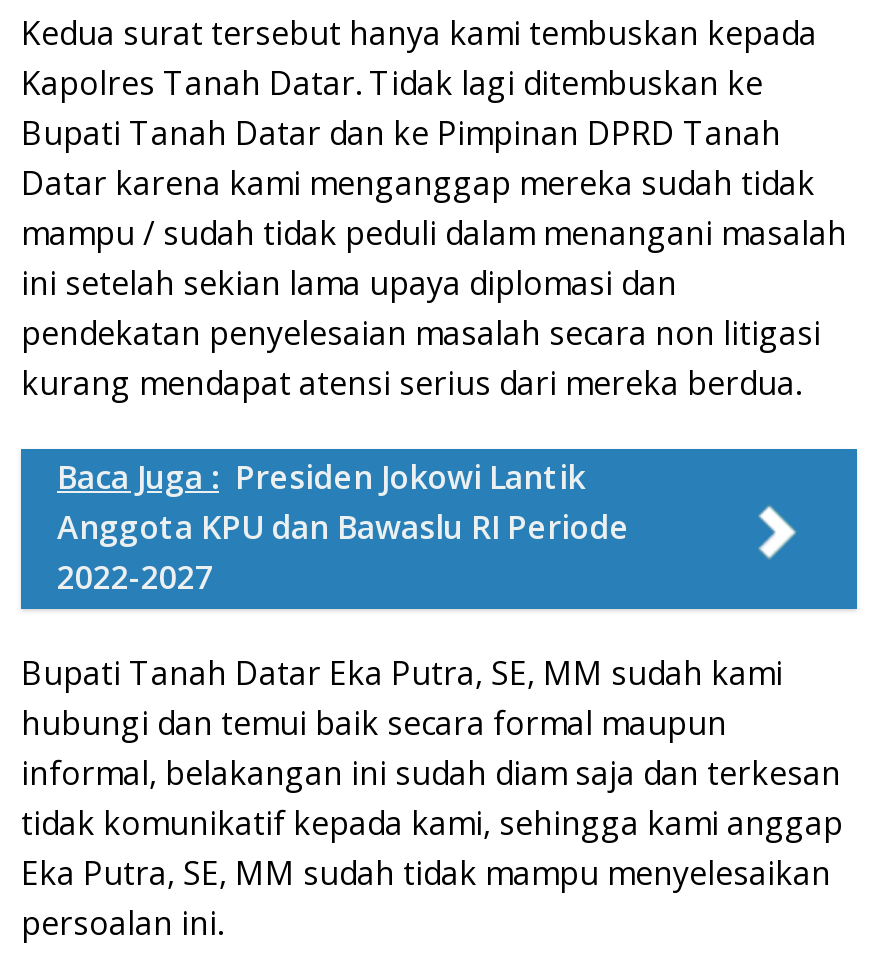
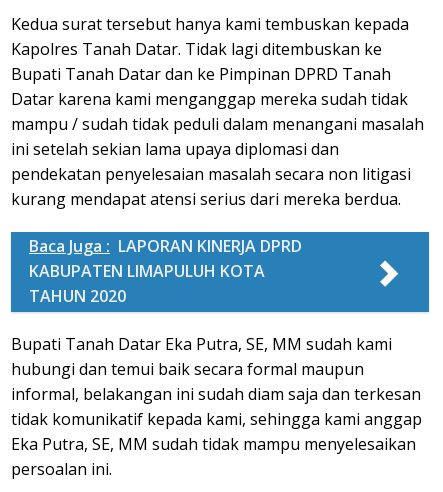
[57,454,629,598] Baca Juga : Presiden Jokowi Lantik | Anggota KPU dan Bawaslu RI Periode | 2022-2027 -> [29,235,302,307] Baca Juga : LAPORAN KINERJA DPRD | KABUPATEN LIMAPULUH KOTA | TAHUN 2020

